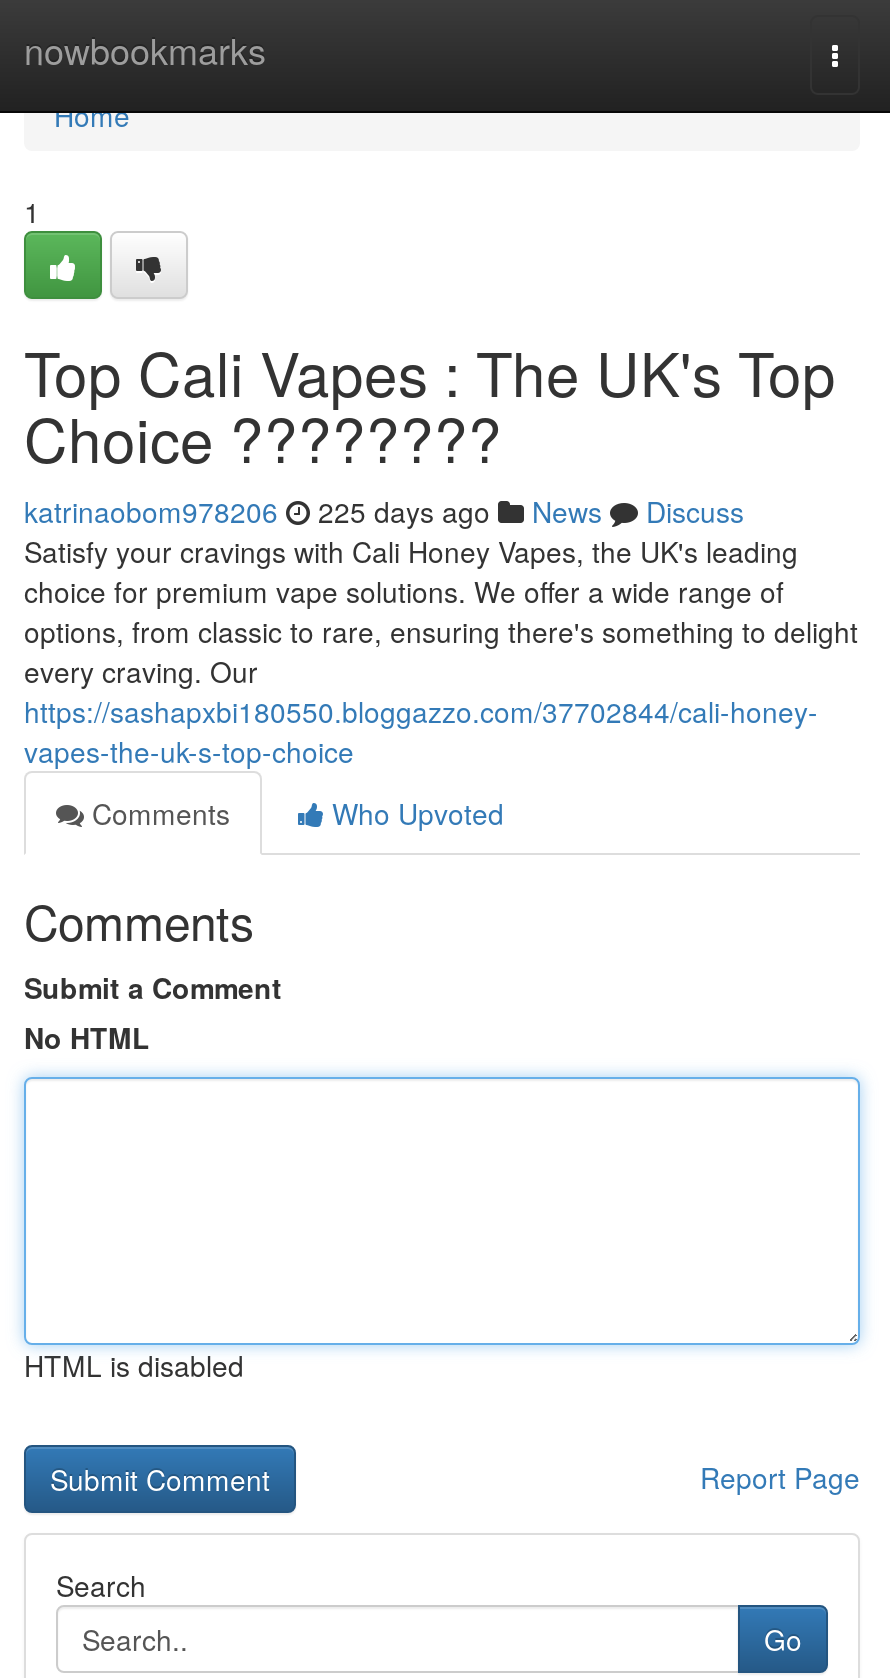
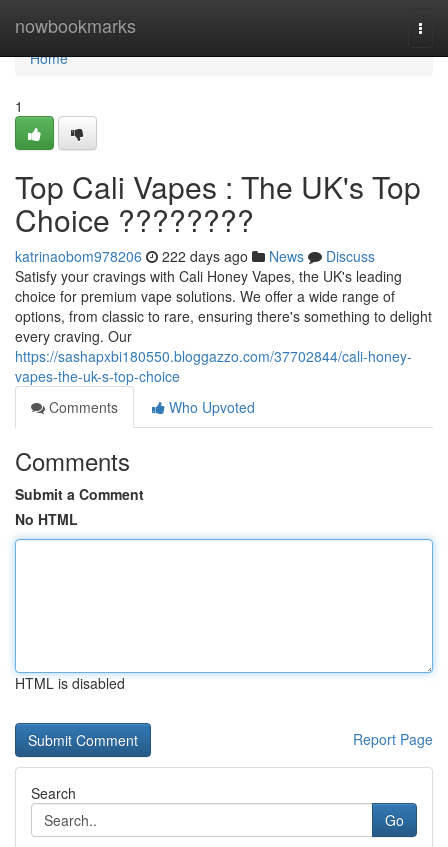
[24,491,744,531] katrinaobom978206 225 days ago News Discuss -> [15,246,375,266] katrinaobom978206 222 days ago News Discuss

